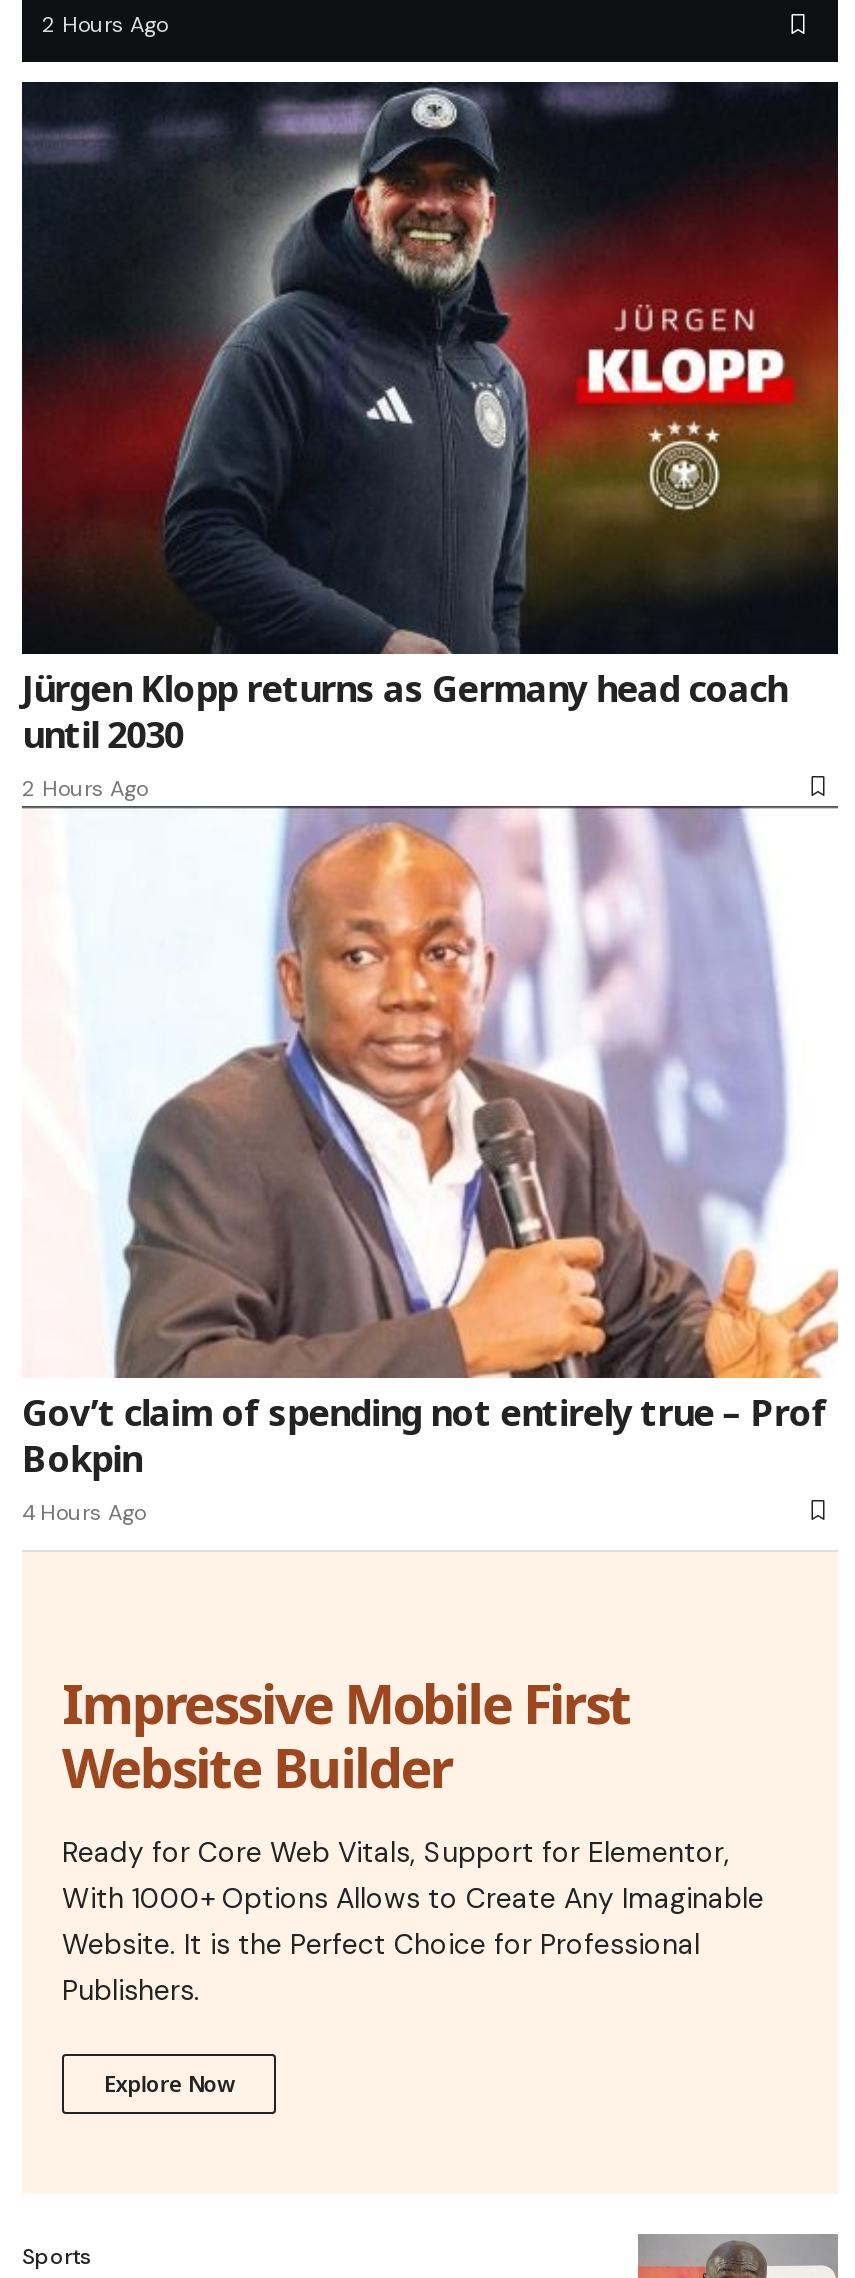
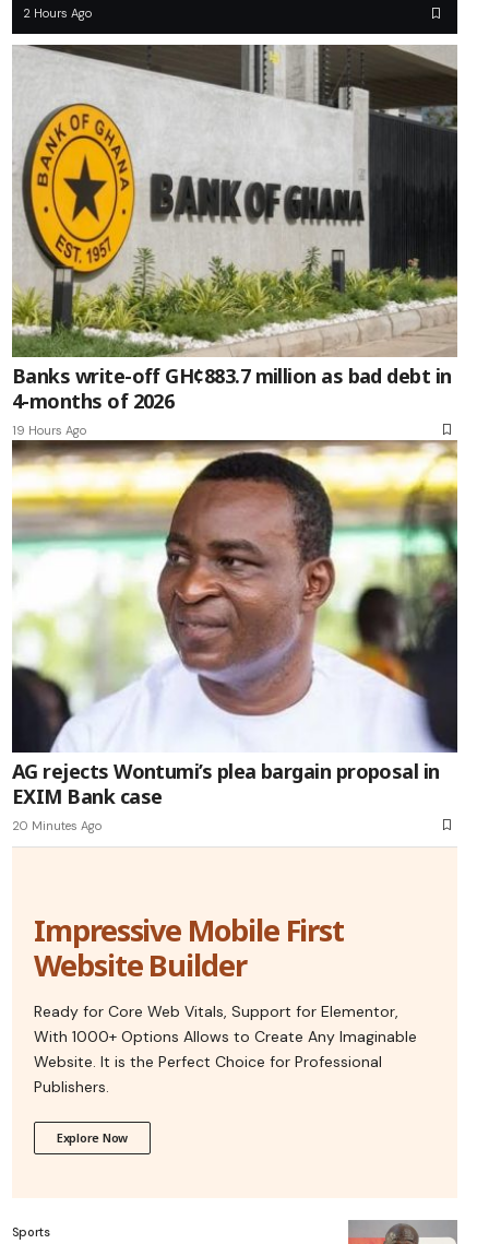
[20,80,840,802] [image] | Jürgen Klopp returns as Germany head coach | until 2030 | 2 Hours Ago -> [11,44,458,438] [image] | Banks write-off GH¢883.7 million as bad debt in | 4-months of 2026 | 19 Hours Ago
[22,806,838,1525] [image] | Gov’t claim of spending not entirely true – Prof | Bokpin | 4 Hours Ago -> [11,440,458,833] [image] | AG rejects Wontumi’s plea bargain proposal in | EXIM Bank case | 20 Minutes Ago

